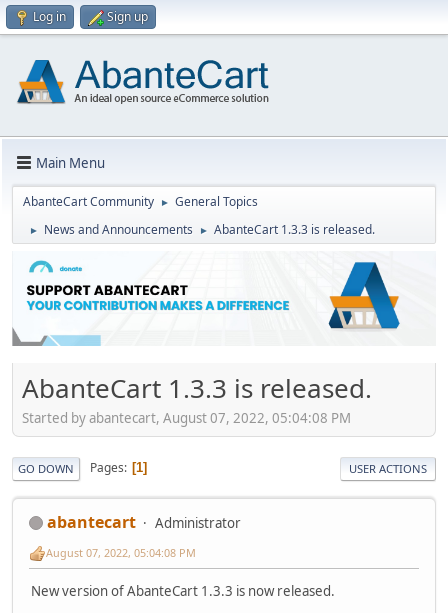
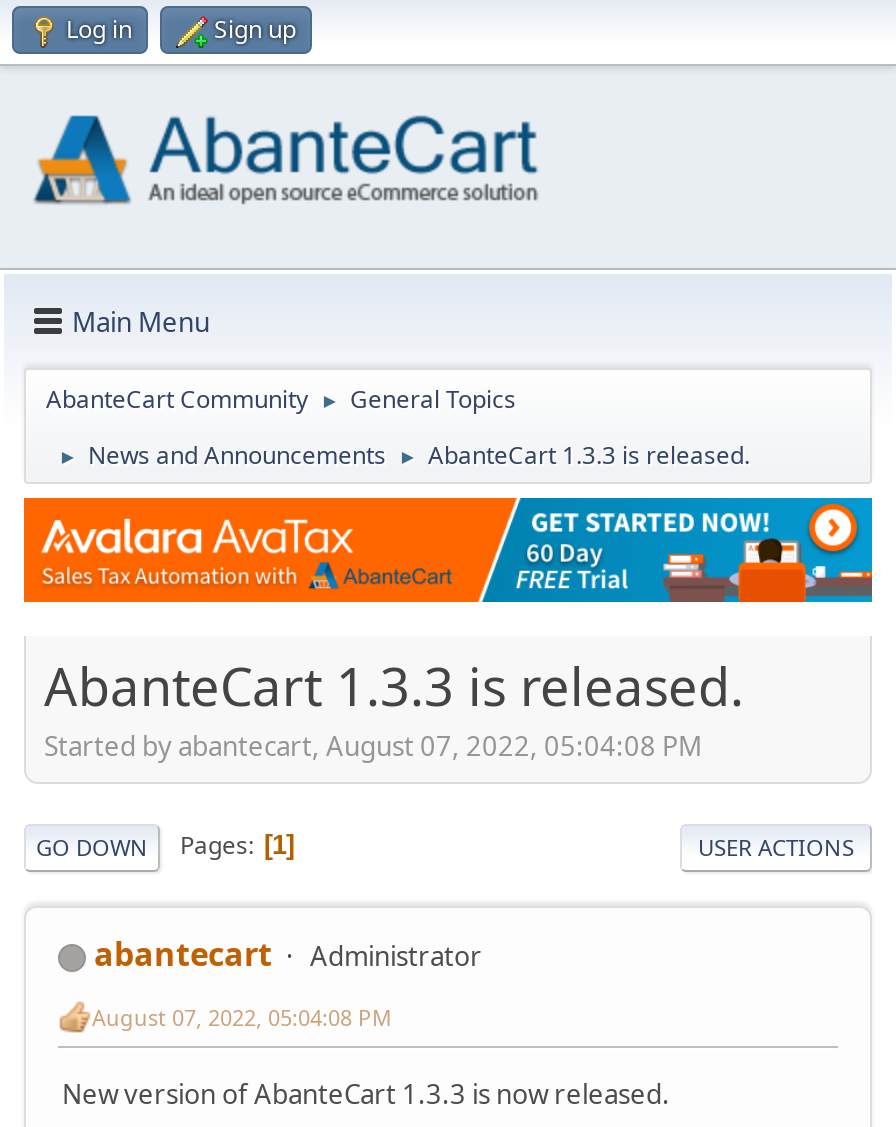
[12,259,436,347] [image] -> [22,496,874,604] [image]

